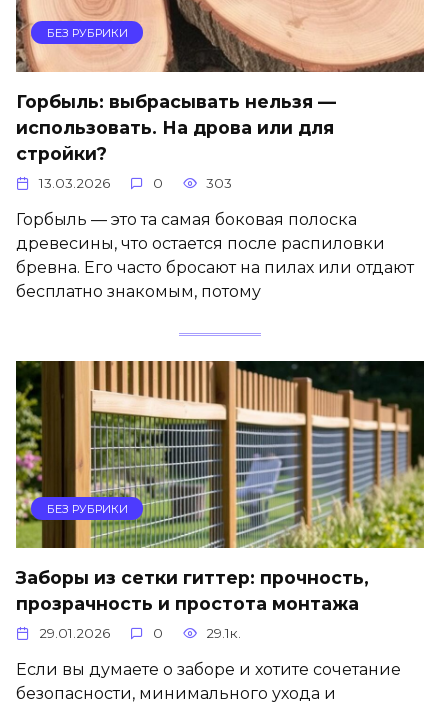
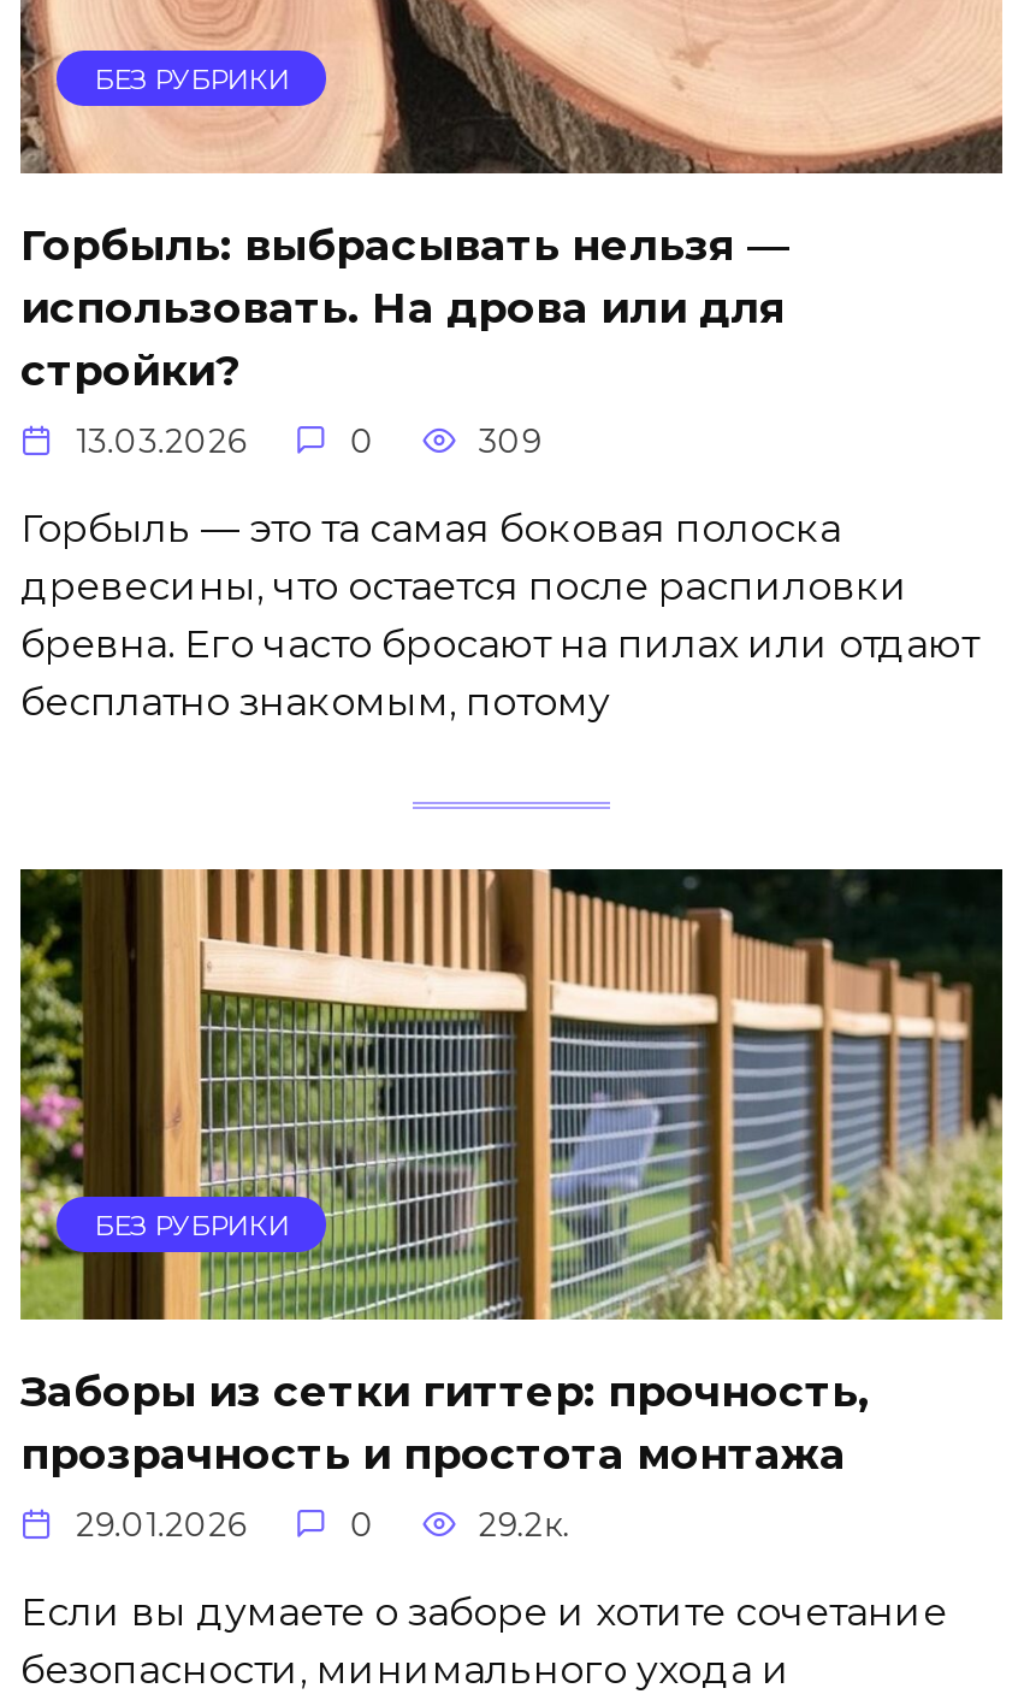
[206,175,232,191] 303 -> [478,423,541,461] 309
[206,625,241,641] 29.1к. -> [478,1506,570,1544] 29.2к.

